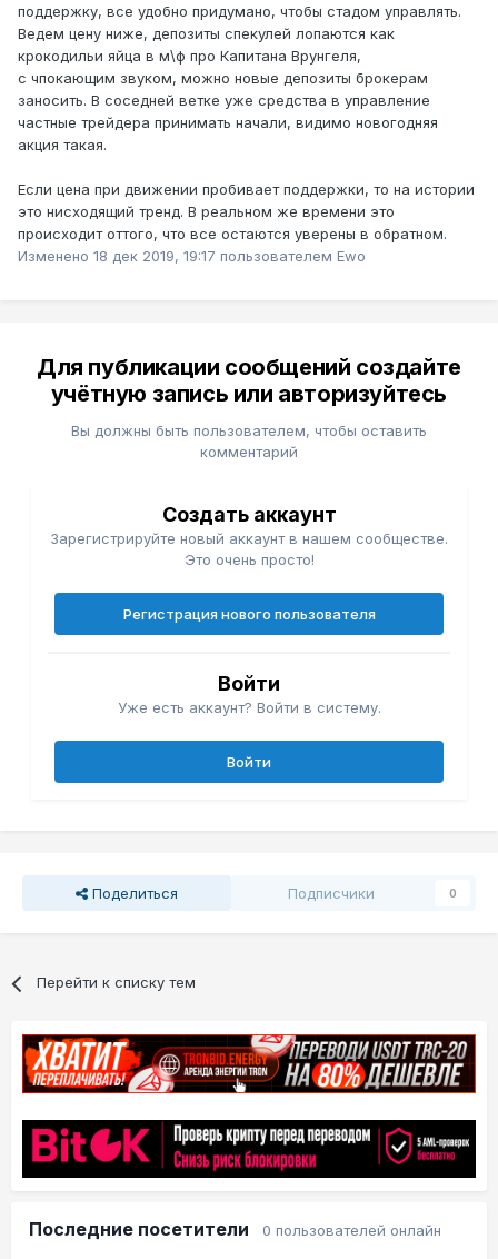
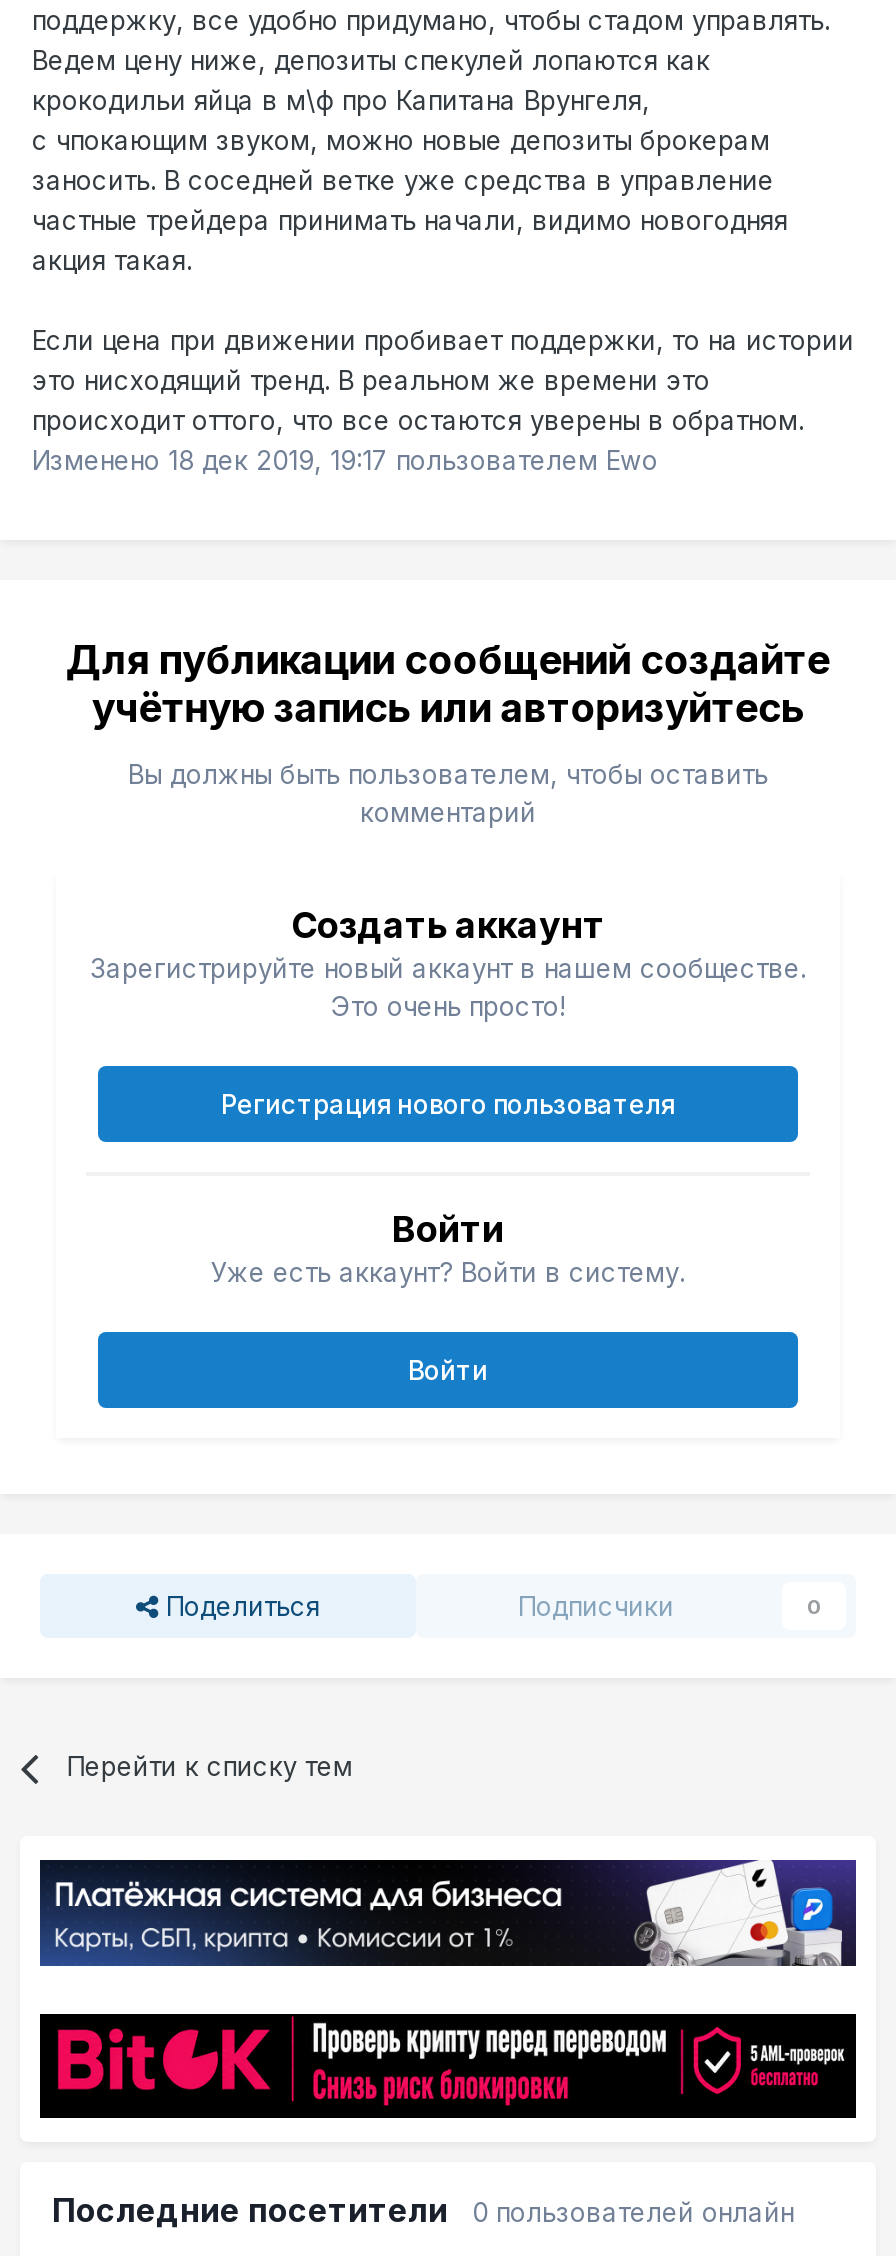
[21,1033,477,1094] [image] -> [38,1858,858,1968] [image]

